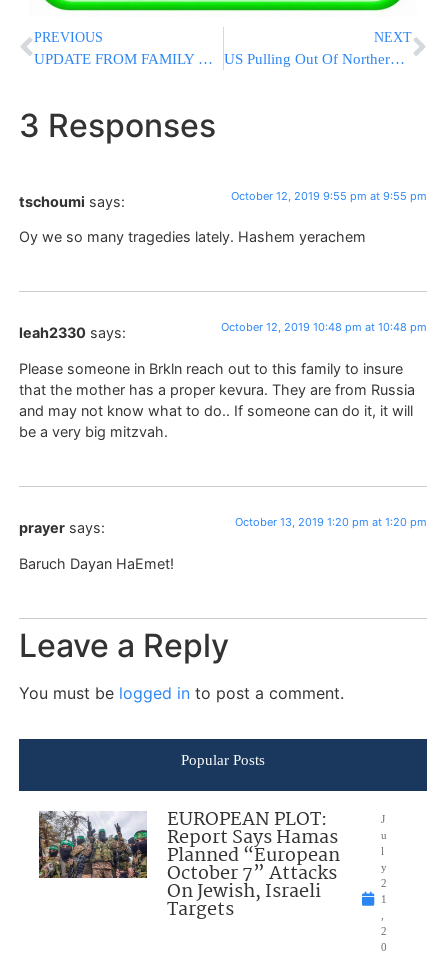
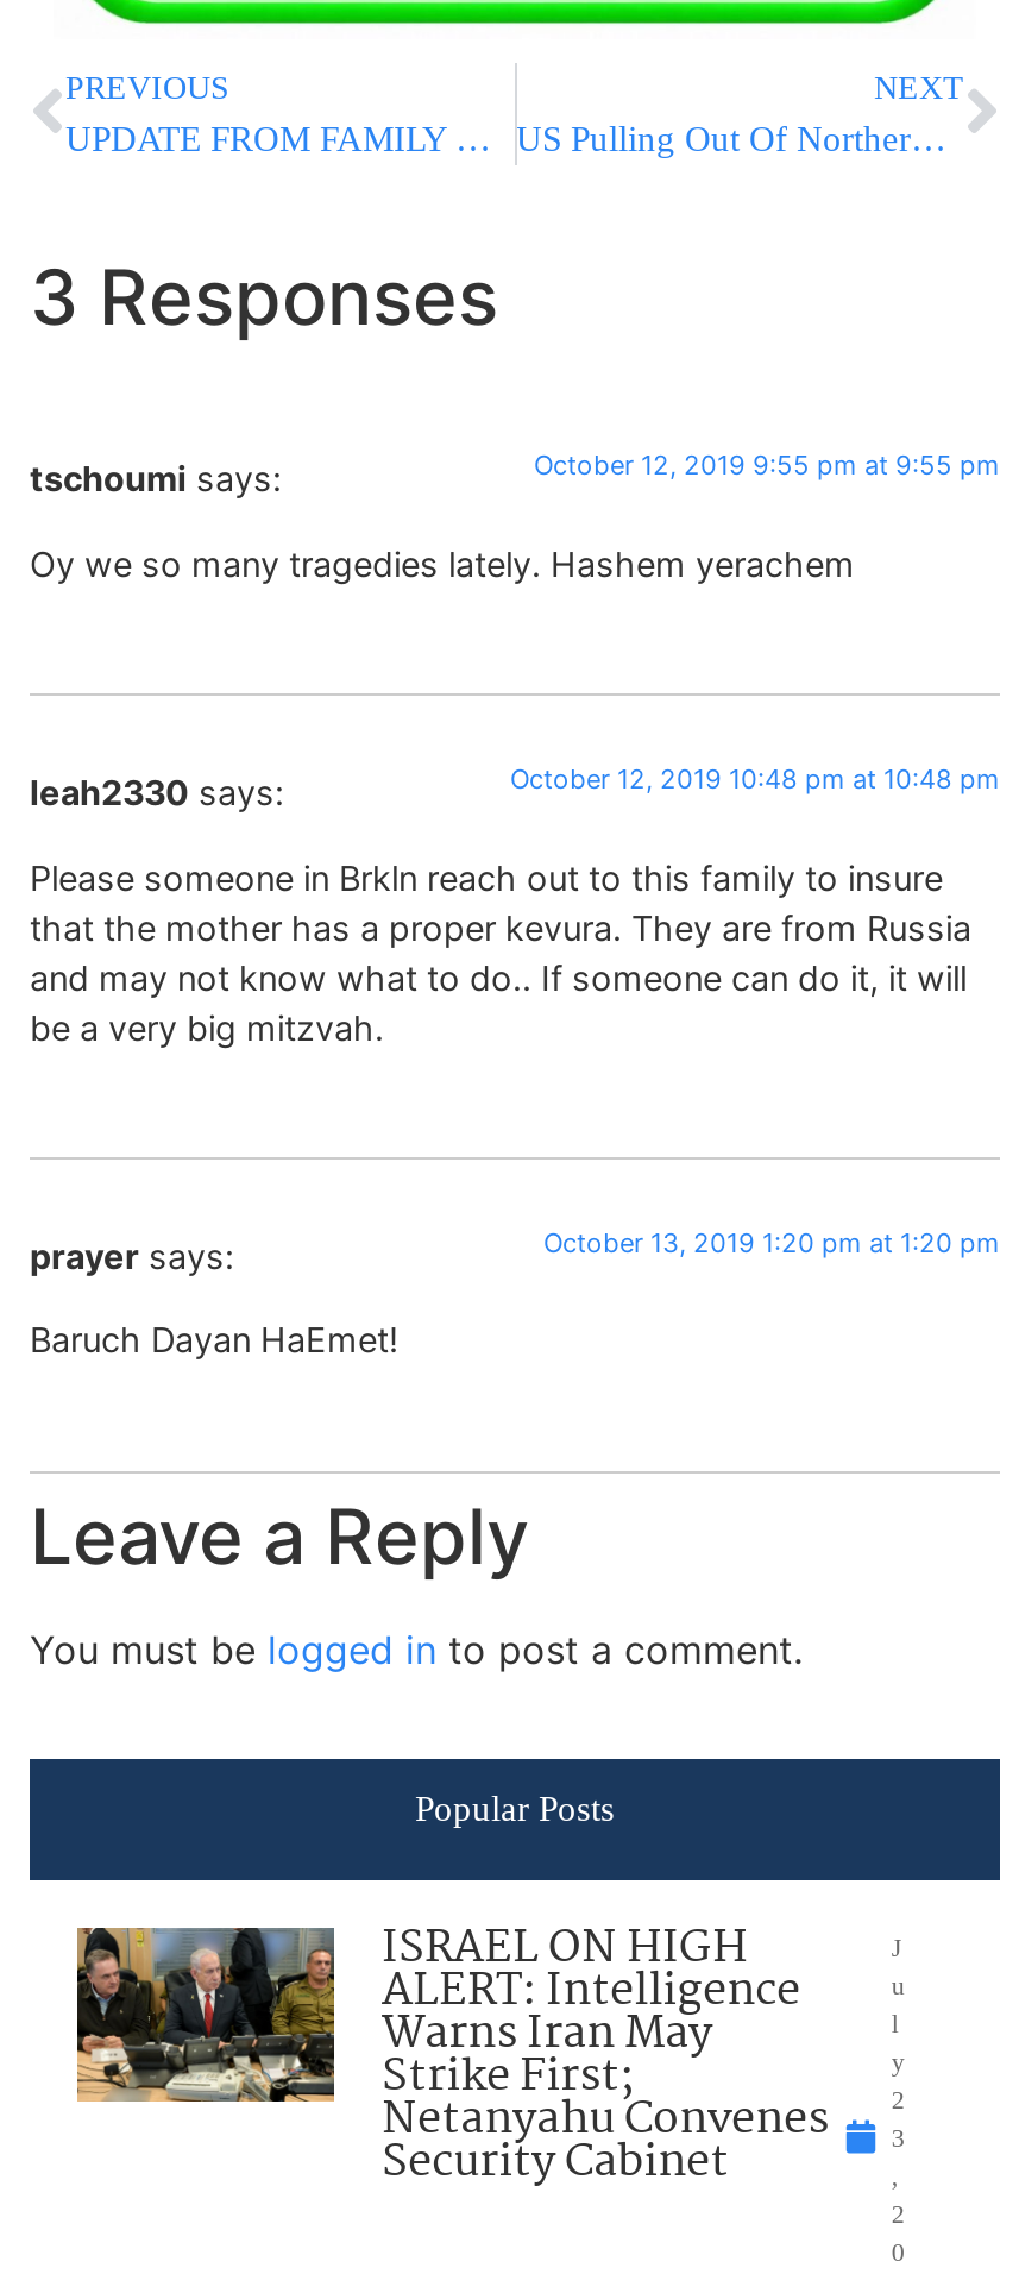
[38,805,340,925] [image] | EUROPEAN PLOT: | Report Says Hamas | Planned “European | October 7” Attacks | On Jewish, Israeli | Targets -> [75,1914,829,2200] [image] | ISRAEL ON HIGH | ALERT: Intelligence | Warns Iran May | Strike First; | Netanyahu Convenes | Security Cabinet
[381,893,387,905] 1 -> [892,2123,906,2152] 3

